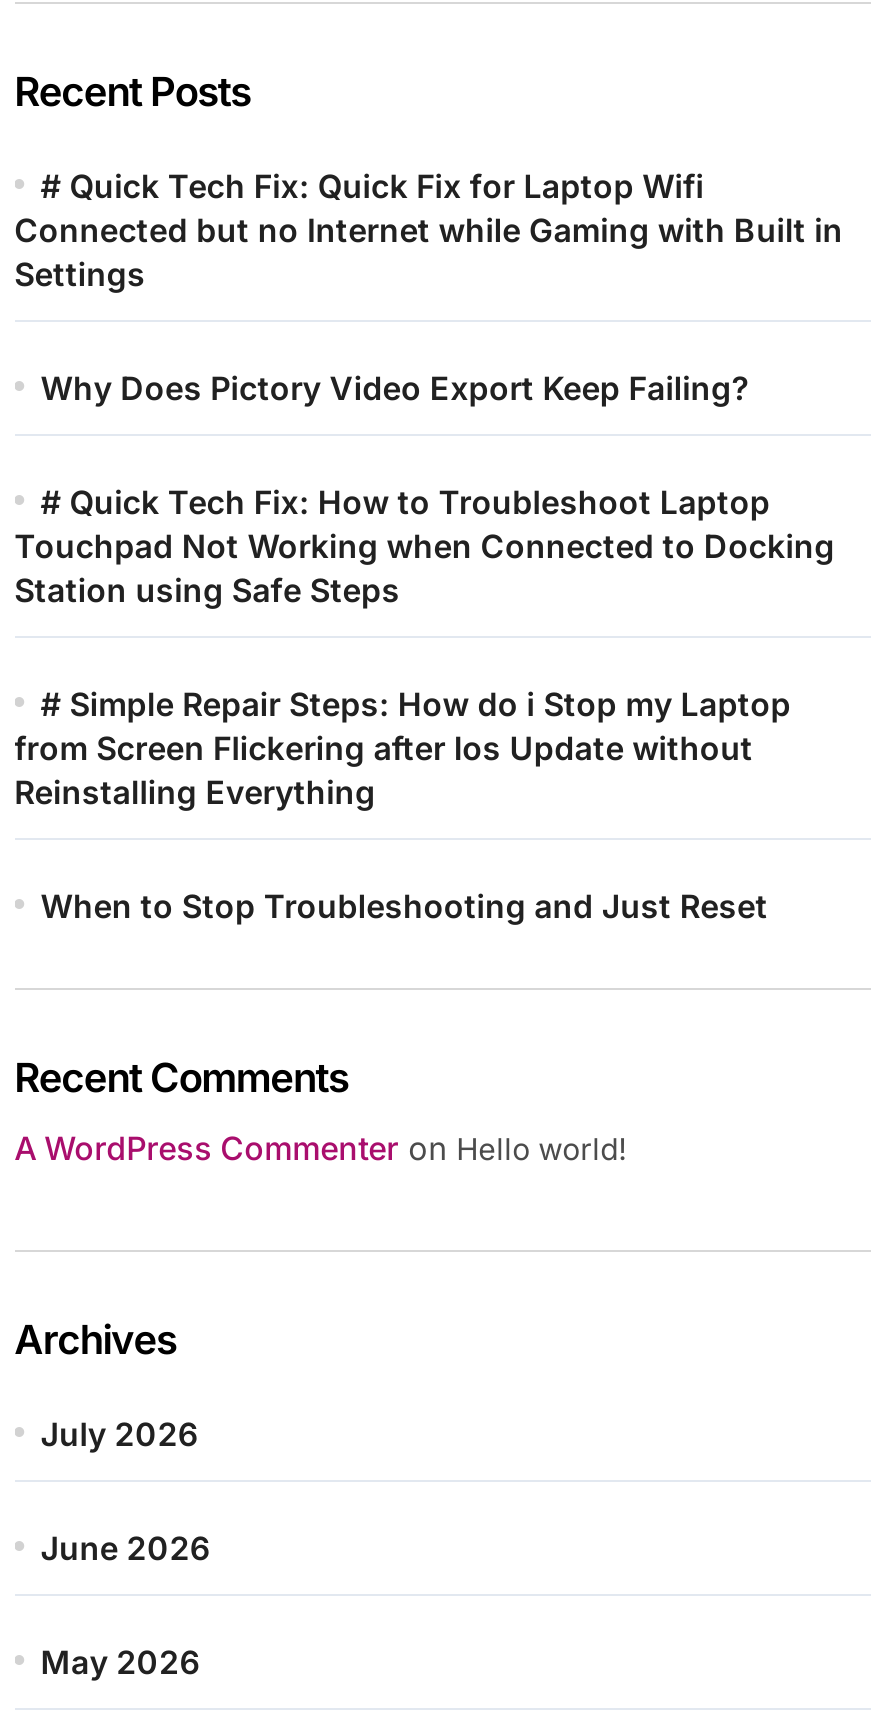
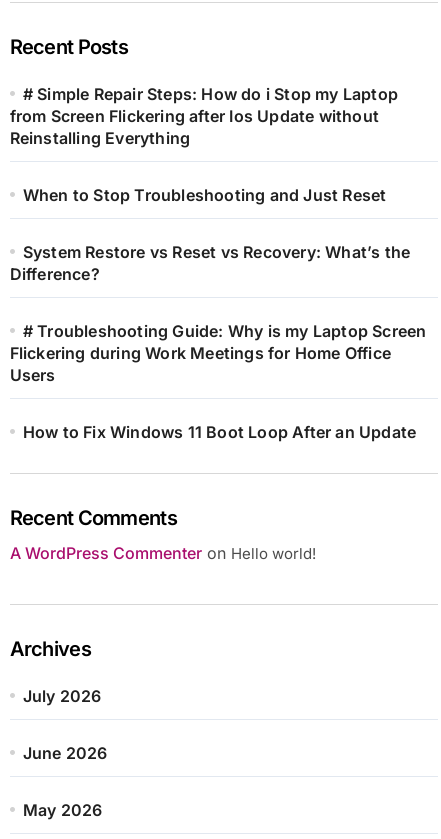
[14,166,843,610] # Quick Tech Fix: Quick Fix for Laptop Wifi | Connected but no Internet while Gaming with Built in | Settings | Why Does Pictory Video Export Keep Failing? | # Quick Tech Fix: How to Troubleshoot Laptop | Touchpad Not Working when Connected to Docking | Station using Safe Steps -> none
moved [14,684,791,926] -> [10,84,398,205]: # Simple Repair Steps: How do i Stop my Laptop | from Screen Flickering after Ios Update without | Reinstalling Everything | When to Stop Troubleshooting and Just Reset
none -> [10,242,426,442] System Restore vs Reset vs Recovery: What’s the | Difference? | # Troubleshooting Guide: Why is my Laptop Screen | Flickering during Work Meetings for Home Office | Users | How to Fix Windows 11 Boot Loop After an Update

